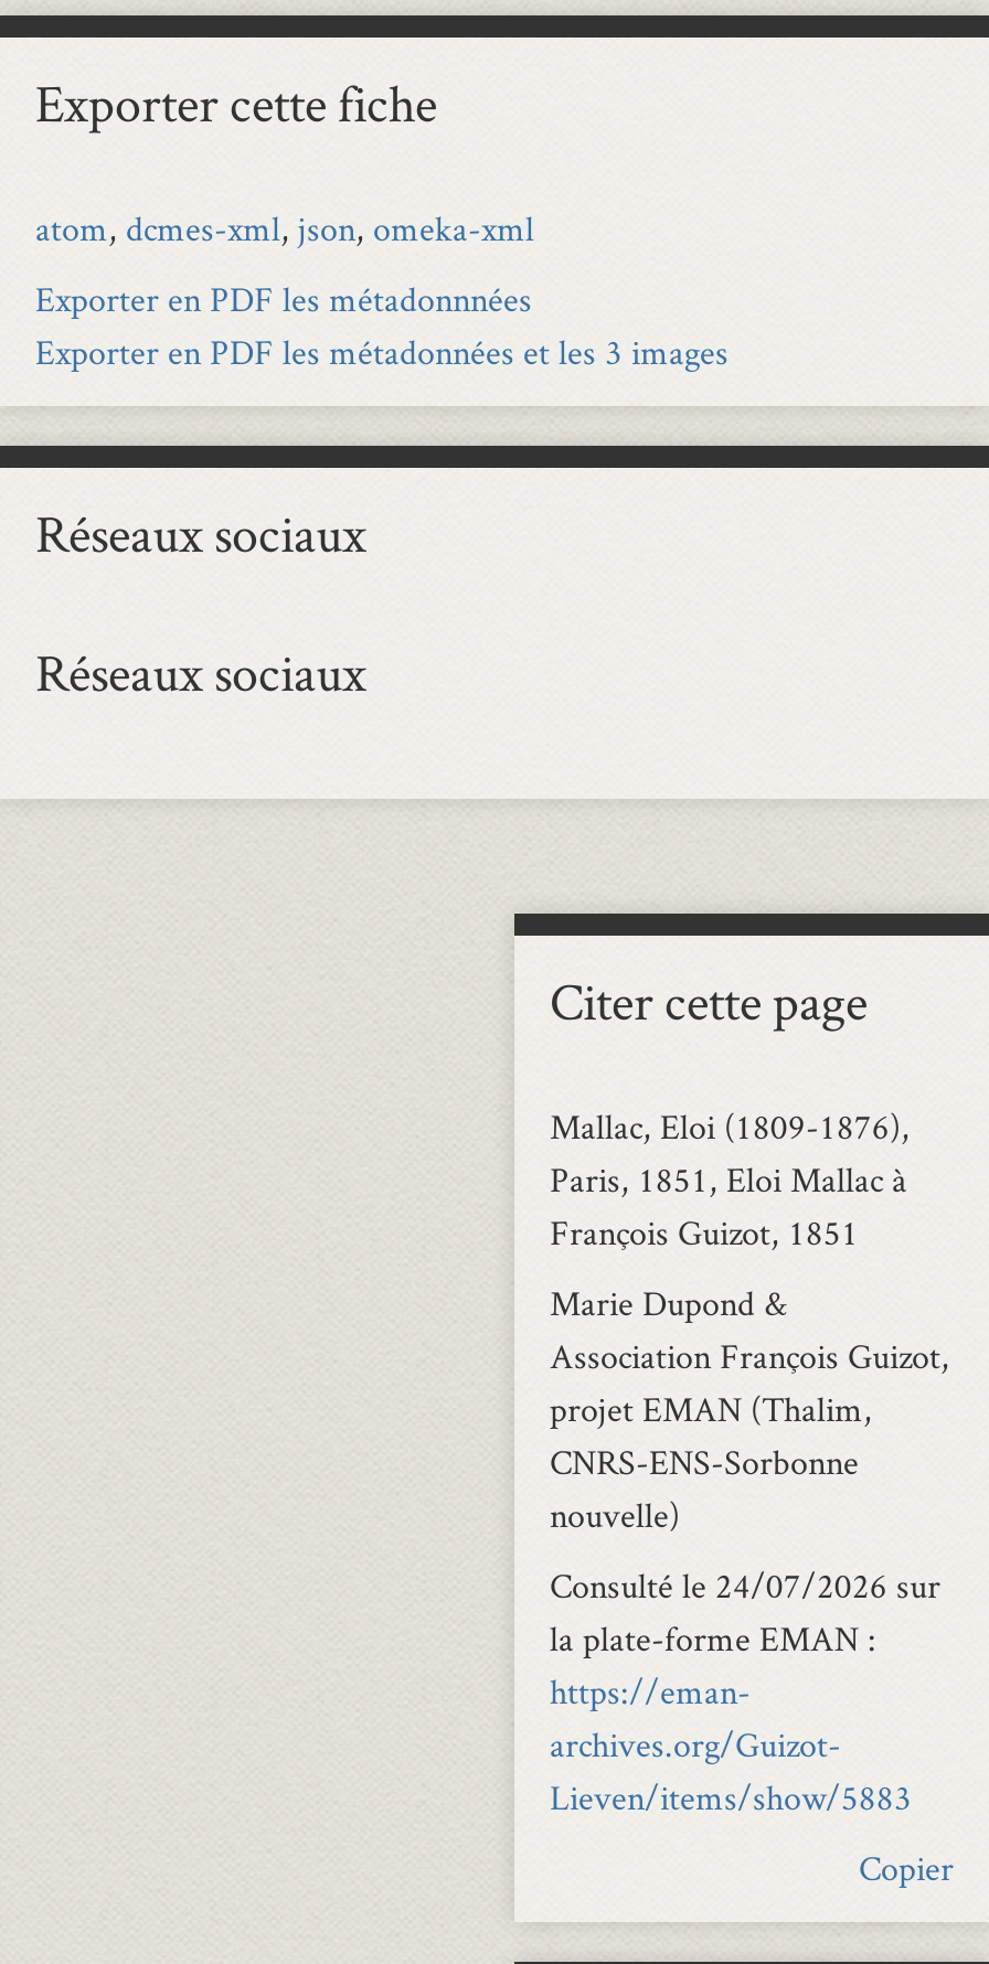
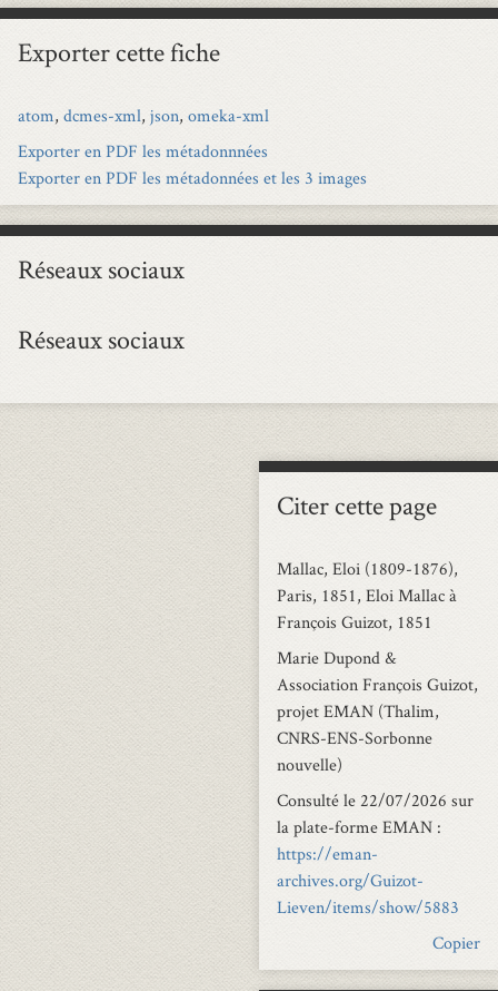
[550,1562,940,1608] Consulté le 24/07/2026 sur -> [277,788,474,812] Consulté le 22/07/2026 sur

